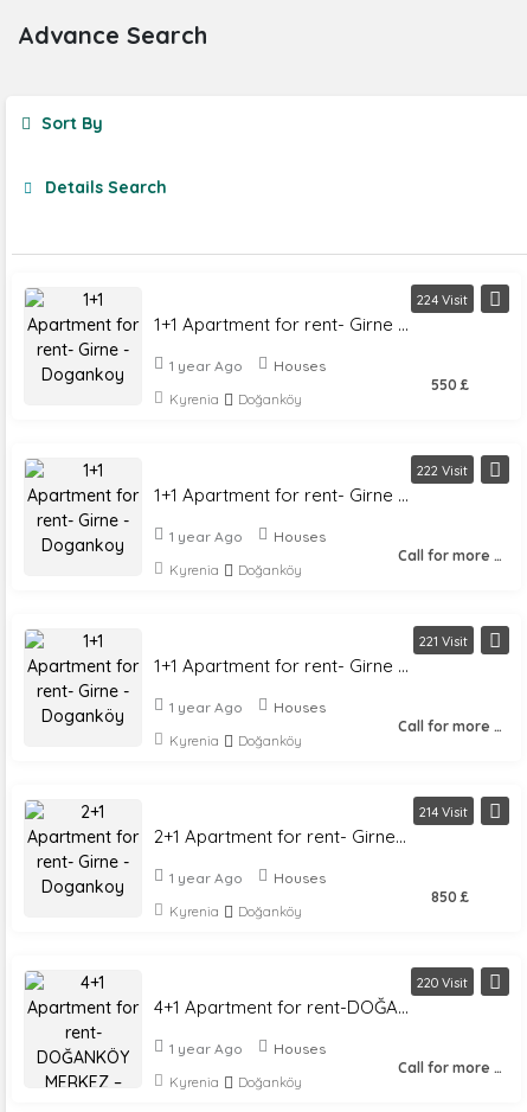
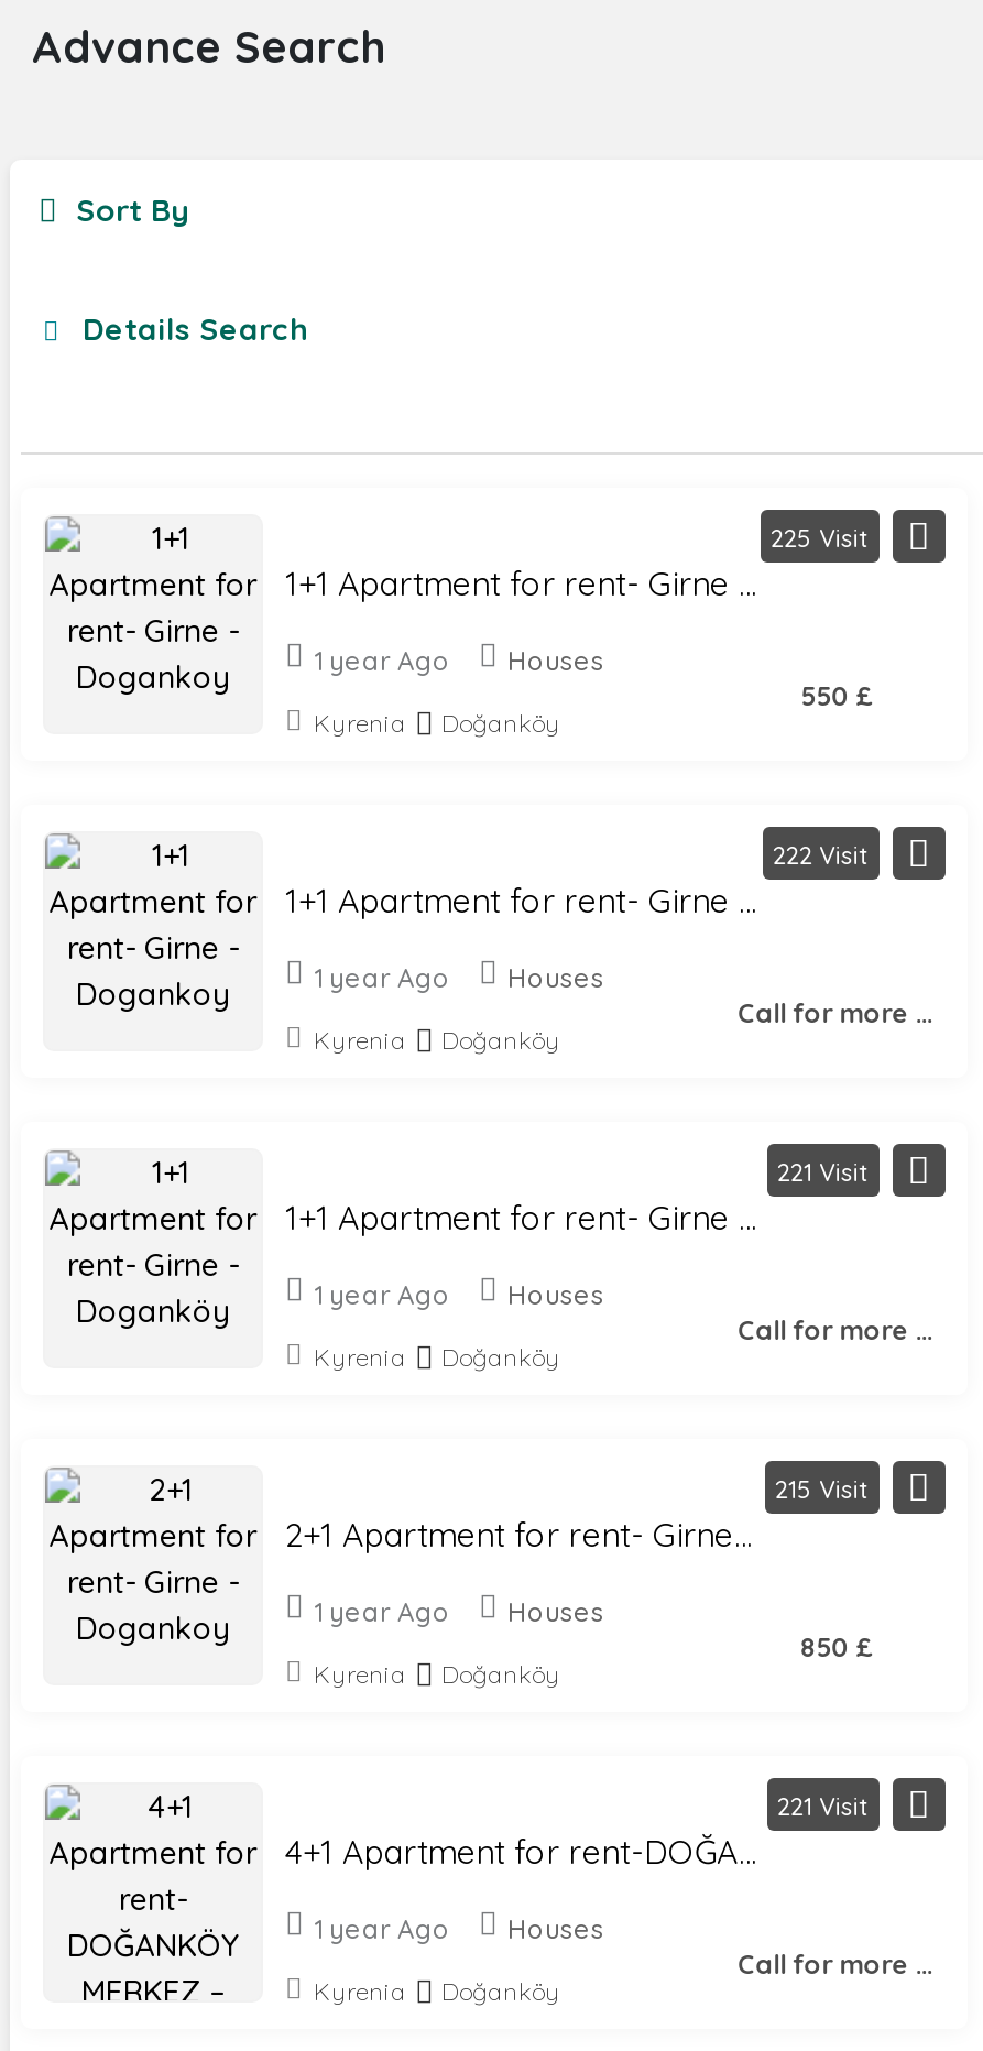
[416,292,467,308] 224 Visit -> [771,523,868,554] 225 Visit
[419,804,467,820] 214 Visit -> [775,1474,868,1505] 215 Visit
[416,974,467,991] 220 Visit -> [777,1791,868,1822] 221 Visit

